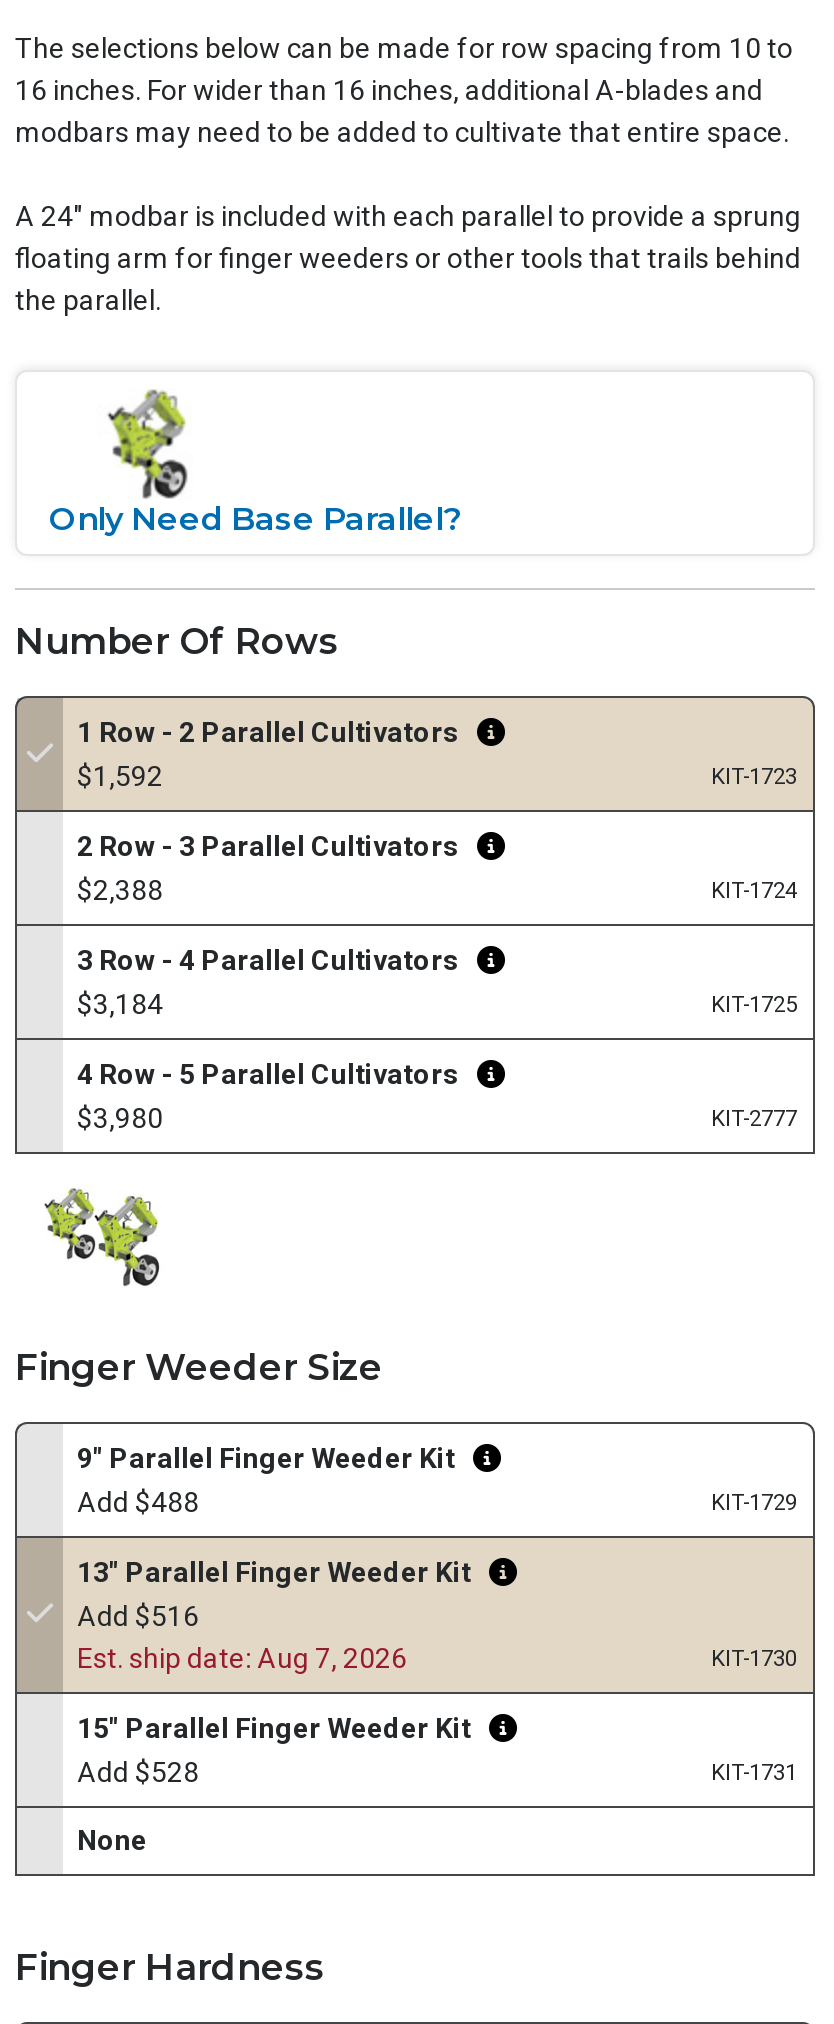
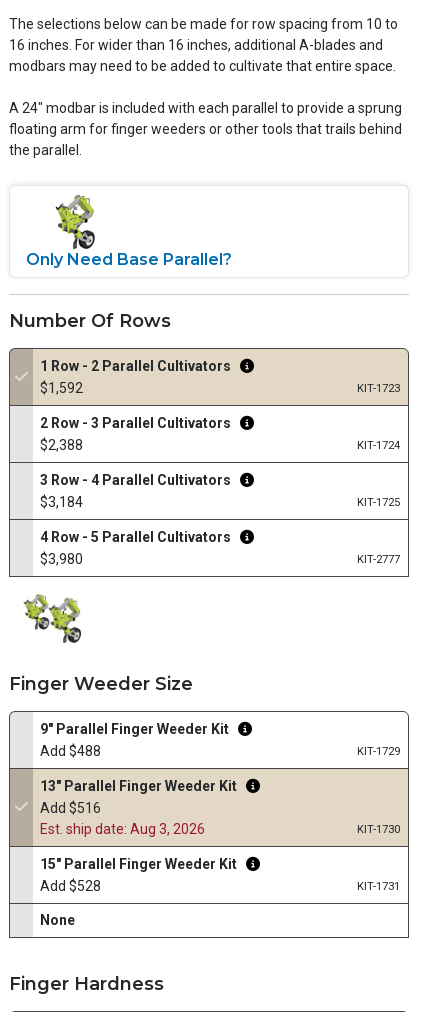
[77,1642,407,1674] Est. ship date: Aug 7, 2026 -> [40,821,205,837] Est. ship date: Aug 3, 2026

